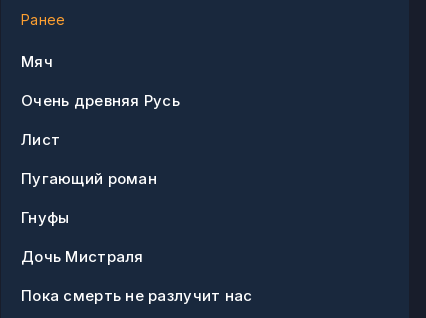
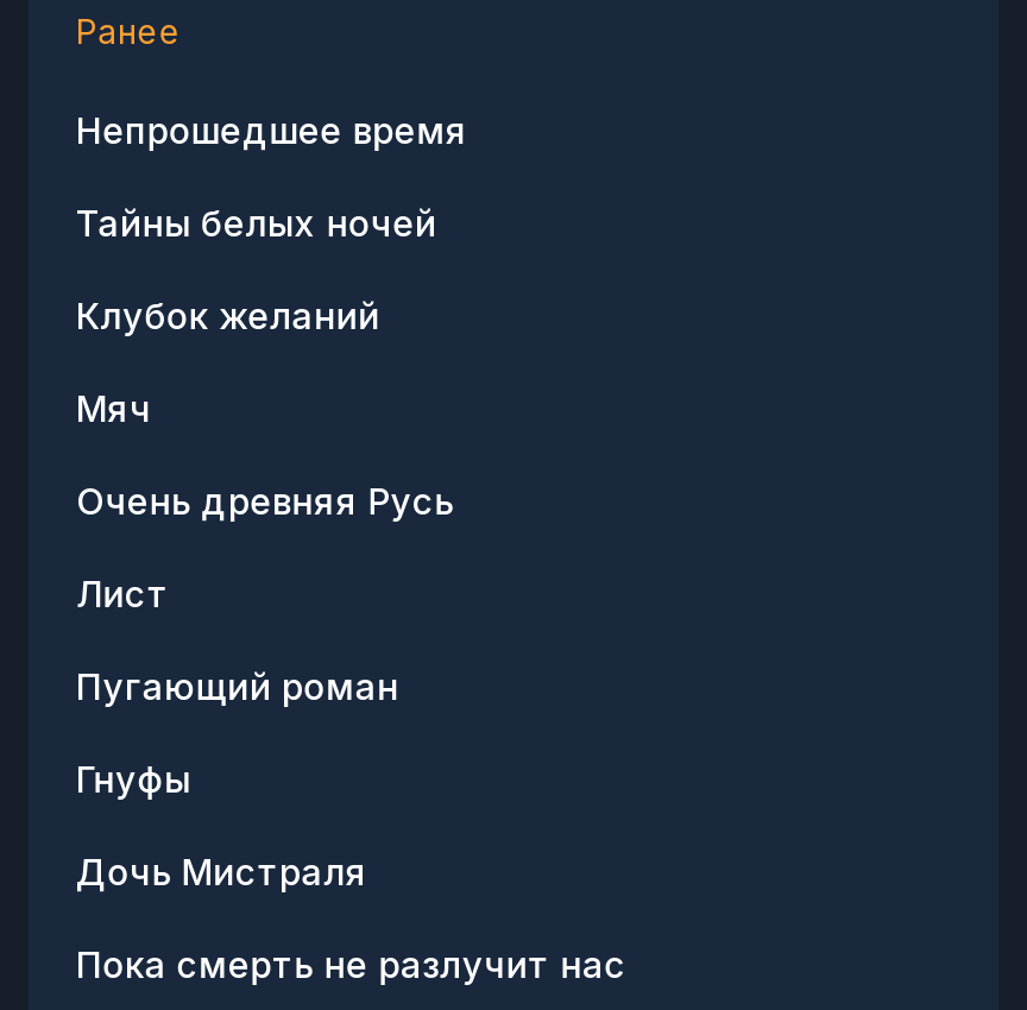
none -> [76,108,468,338] Непрошедшее время | Тайны белых ночей | Клубок желаний

